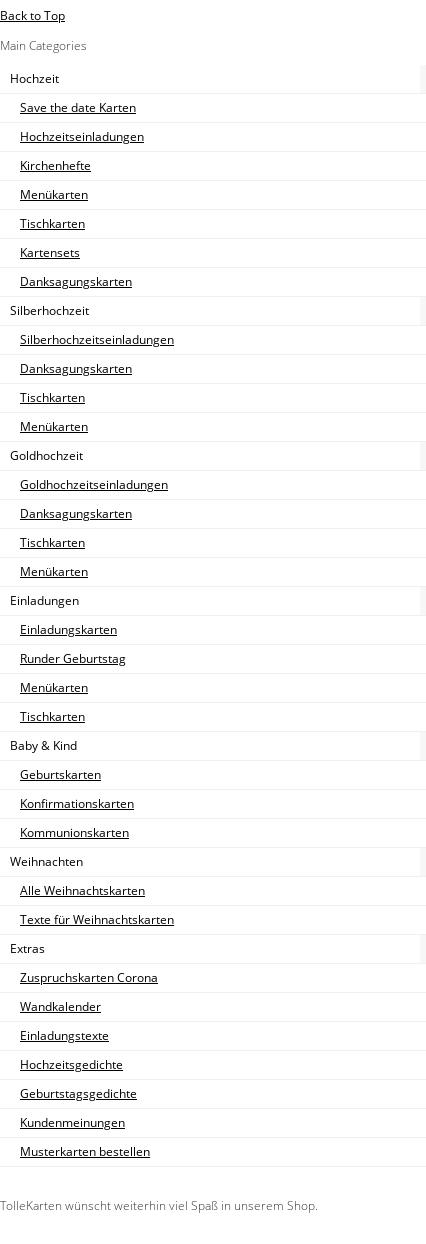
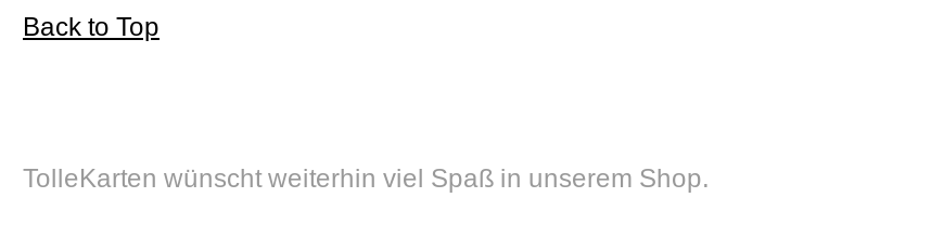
[0,37,174,1160] Main Categories | Hochzeit | Save the date Karten | Hochzeitseinladungen | Kirchenhefte | Menükarten | Tischkarten | Kartensets | Danksagungskarten | Silberhochzeit | Silberhochzeitseinladungen | Danksagungskarten | Tischkarten | Menükarten | Goldhochzeit | Goldhochzeitseinladungen | Danksagungskarten | Tischkarten | Menükarten | Einladungen | Einladungskarten | Runder Geburtstag | Menükarten | Tischkarten | Baby & Kind | Geburtskarten | Konfirmationskarten | Kommunionskarten | Weihnachten | Alle Weihnachtskarten | Texte für Weihnachtskarten | Extras | Zuspruchskarten Corona | Wandkalender | Einladungstexte | Hochzeitsgedichte | Geburtstagsgedichte | Kundenmeinungen | Musterkarten bestellen -> none

